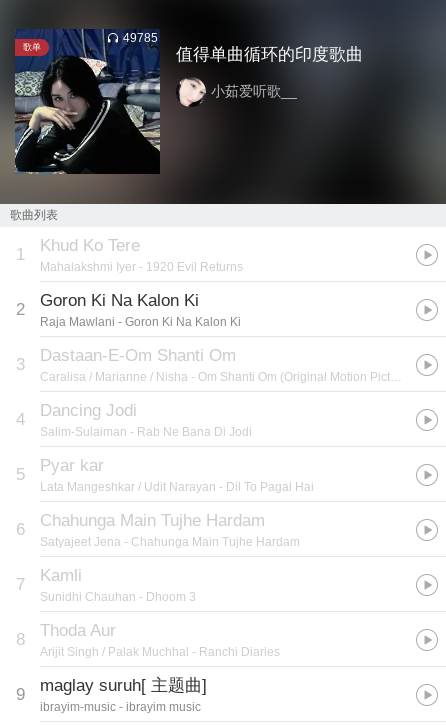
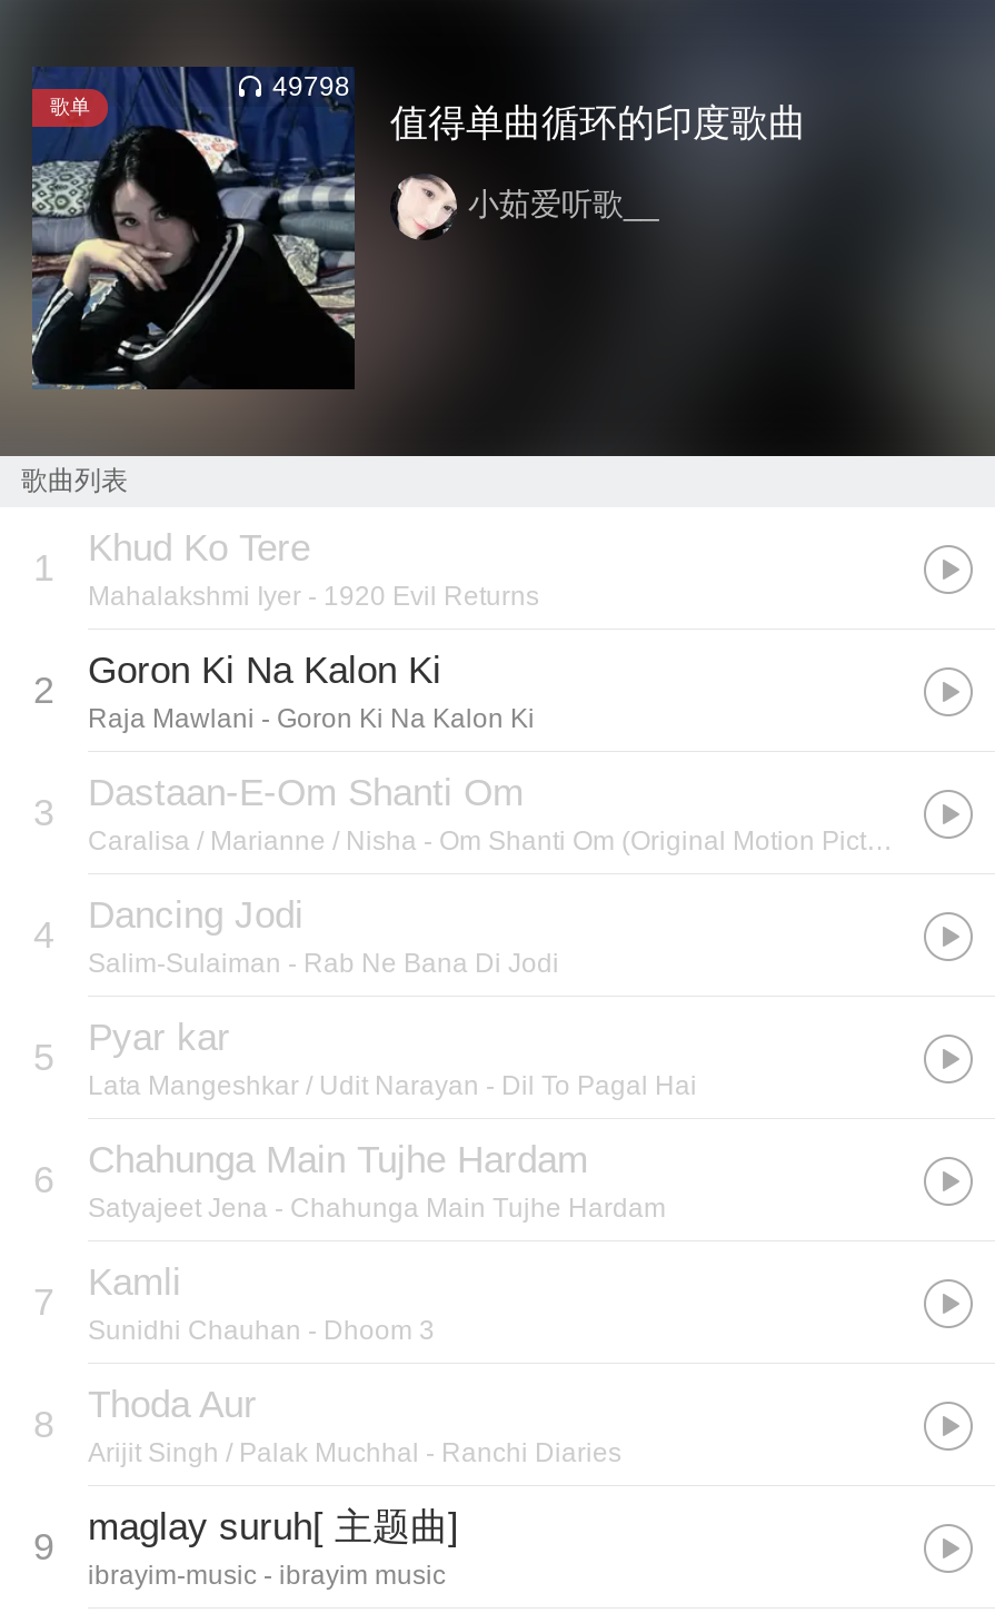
[123,31,158,45] 49785 -> [272,71,350,102] 49798

